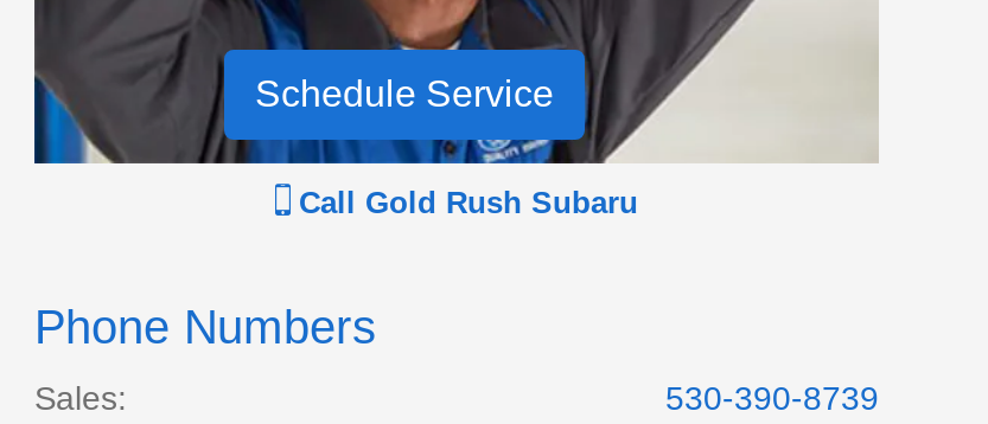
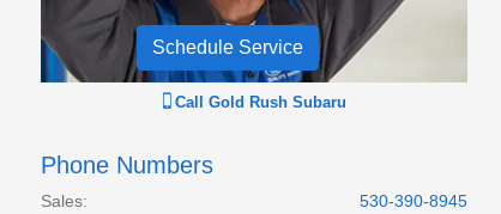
[665,379,879,417] 530-390-8739 -> [360,192,467,211] 530-390-8945

